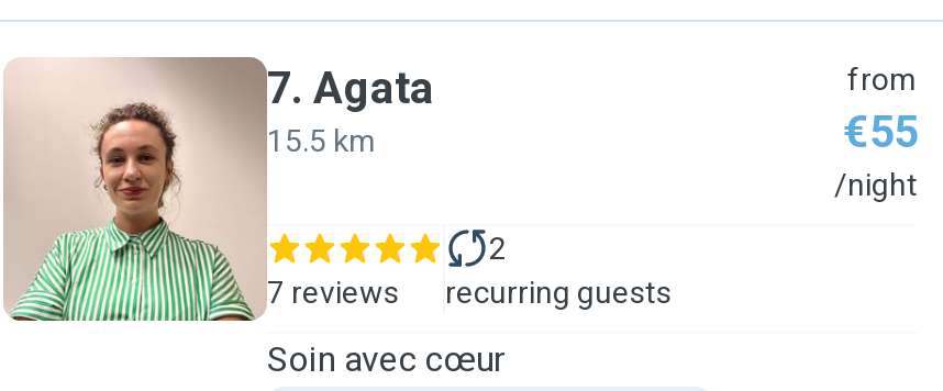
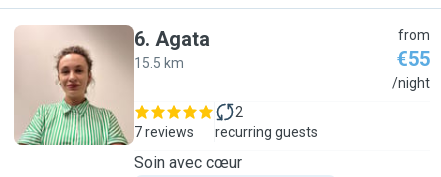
[267,62,434,114] 7. Agata -> [134,27,210,51] 6. Agata

